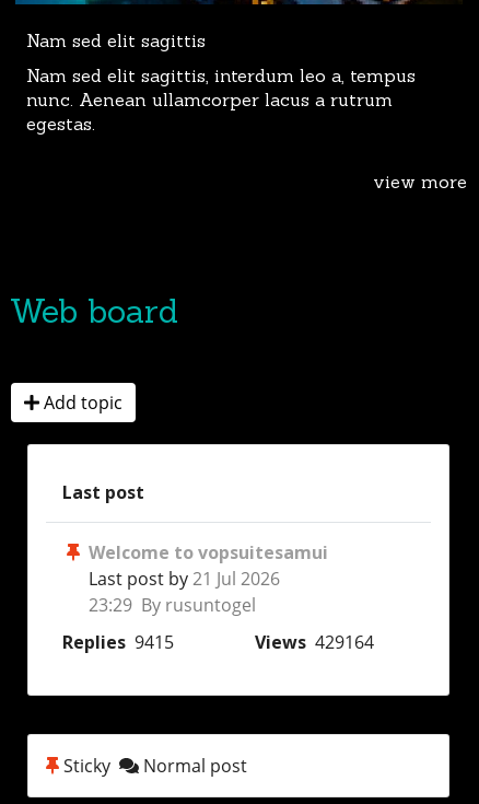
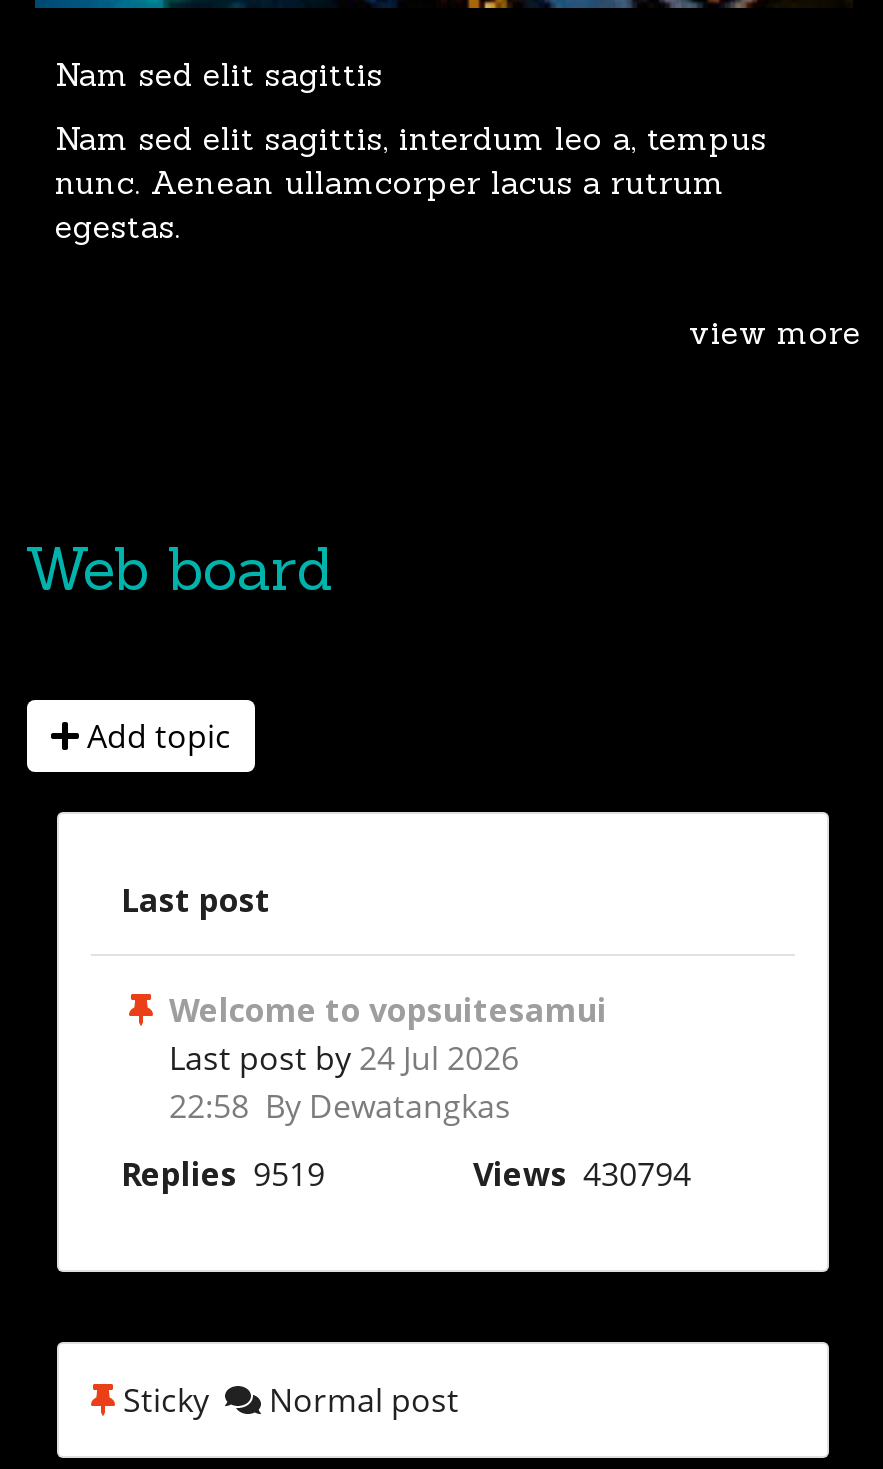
[89,567,280,591] Last post by 21 Jul 2026 -> [169,1037,519,1081] Last post by 24 Jul 2026
[89,593,256,617] 23:29 By rusuntogel -> [169,1085,511,1129] 22:58 By Dewatangkas
[62,631,174,655] Replies 9415 -> [121,1153,325,1197] Replies 9519
[255,631,374,655] Views 429164 -> [473,1153,691,1197] Views 430794

